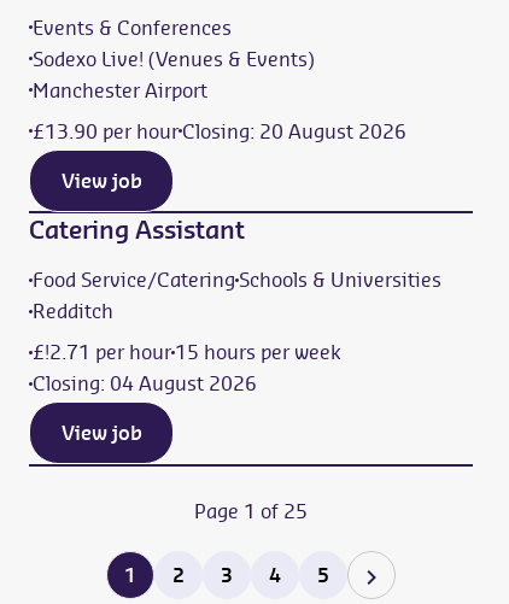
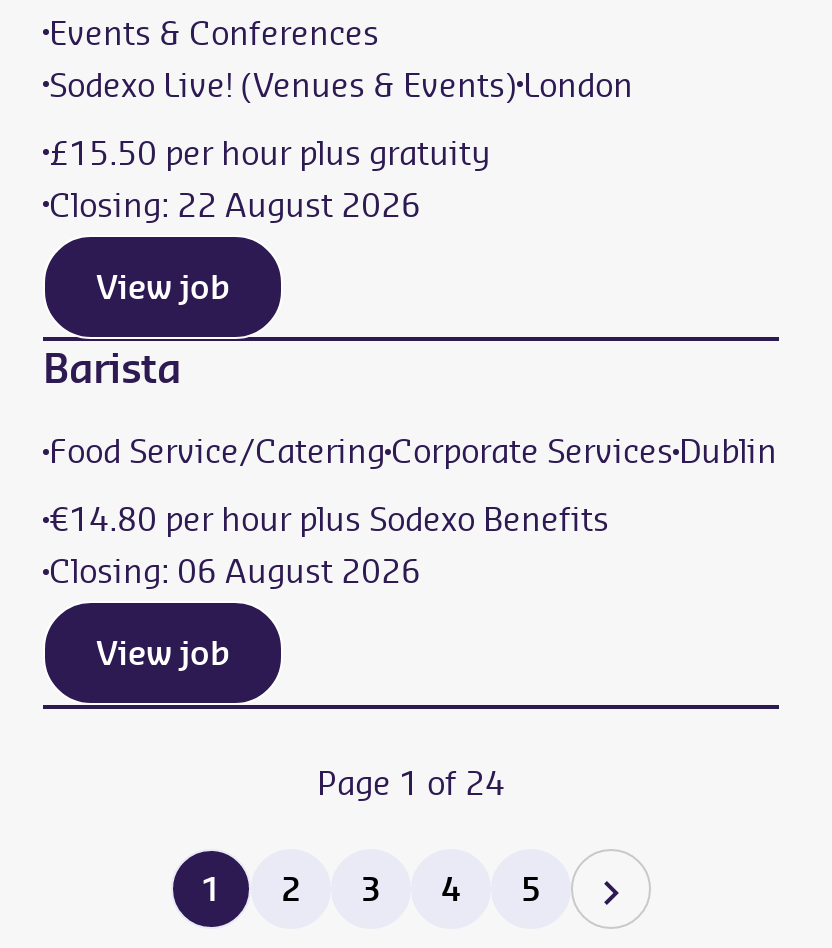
[33,45,315,103] Sodexo Live! (Venues & Events) | Manchester Airport -> [49,62,633,106] Sodexo Live! (Venues & Events) London
[33,118,406,144] £13.90 per hour Closing: 20 August 2026 -> [49,130,491,226] £15.50 per hour plus gratuity | Closing: 22 August 2026
[29,213,245,246] Catering Assistant -> [43,341,181,395] Barista
[33,266,441,324] Food Service/Catering Schools & Universities | Redditch -> [49,429,777,473] Food Service/Catering Corporate Services Dublin
[33,339,341,397] £!2.71 per hour 15 hours per week | Closing: 04 August 2026 -> [49,497,609,593] €14.80 per hour plus Sodexo Benefits | Closing: 06 August 2026
[194,497,308,524] Page 1 of 25 -> [317,760,505,804] Page 1 of 24

